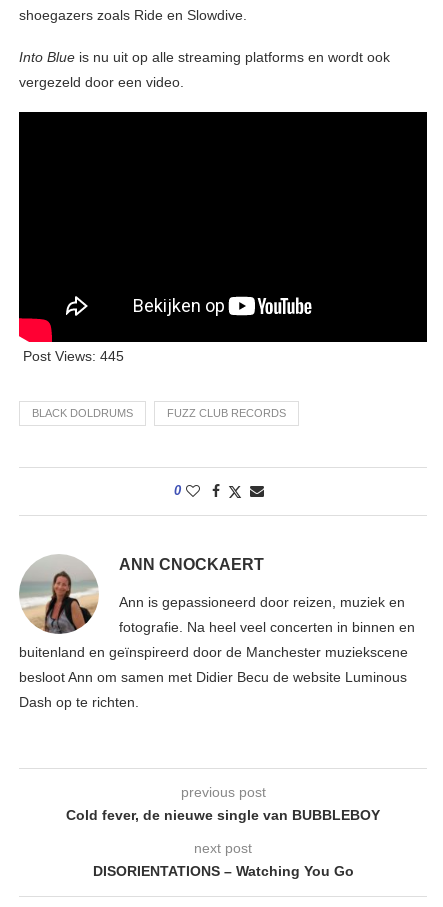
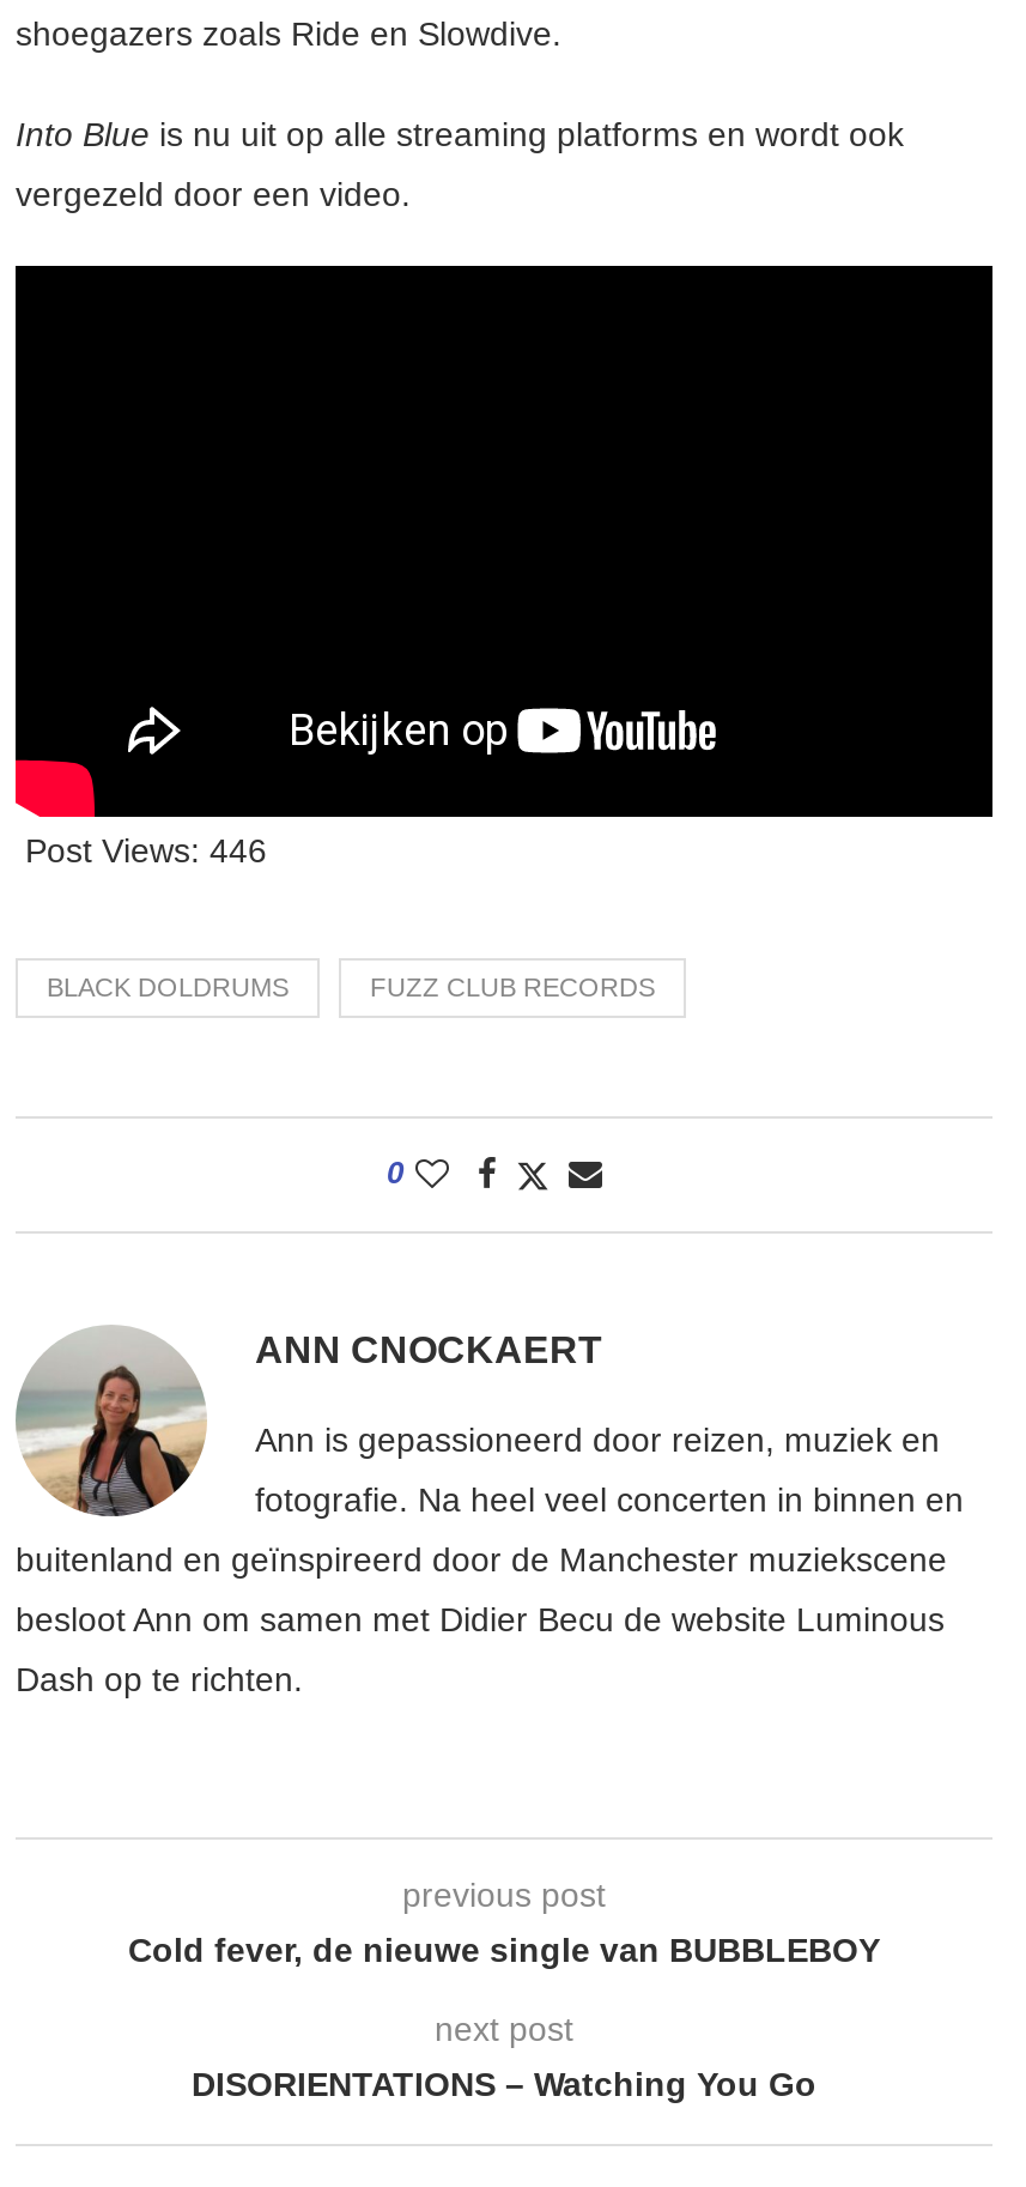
[23,348,124,364] Post Views: 445 -> [25,831,267,869] Post Views: 446

